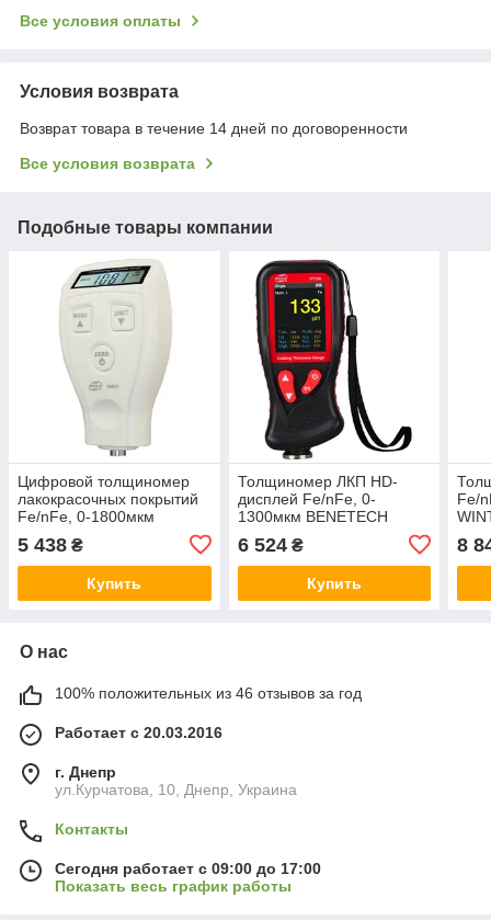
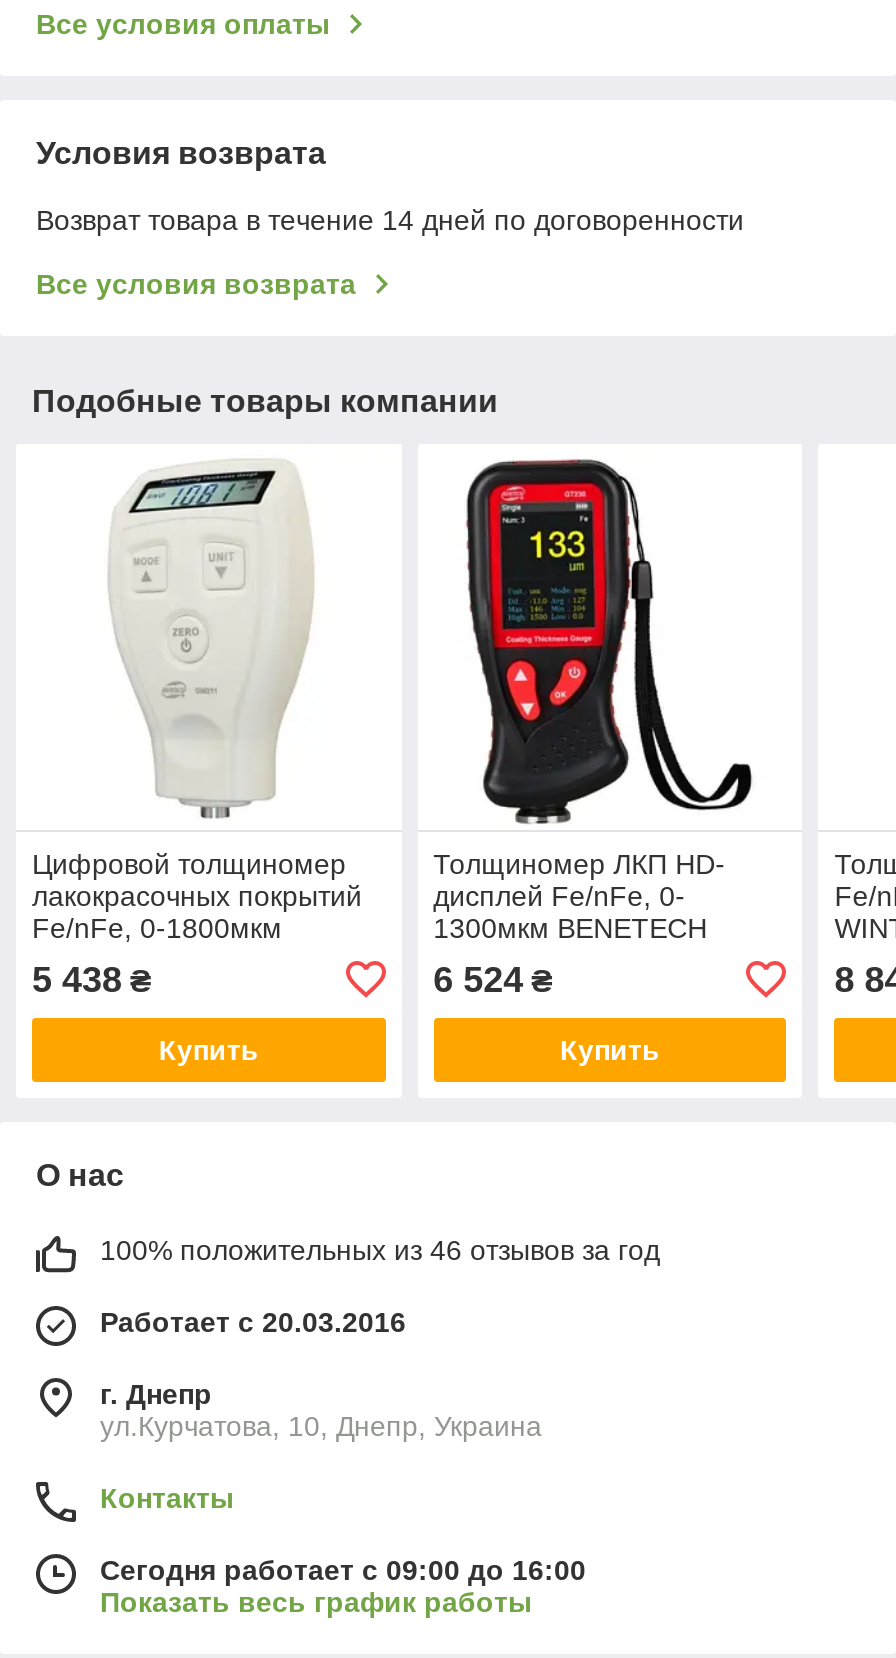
[55,859,321,877] Сегодня работает с 09:00 до 17:00 -> [100,1554,586,1586] Сегодня работает с 09:00 до 16:00

